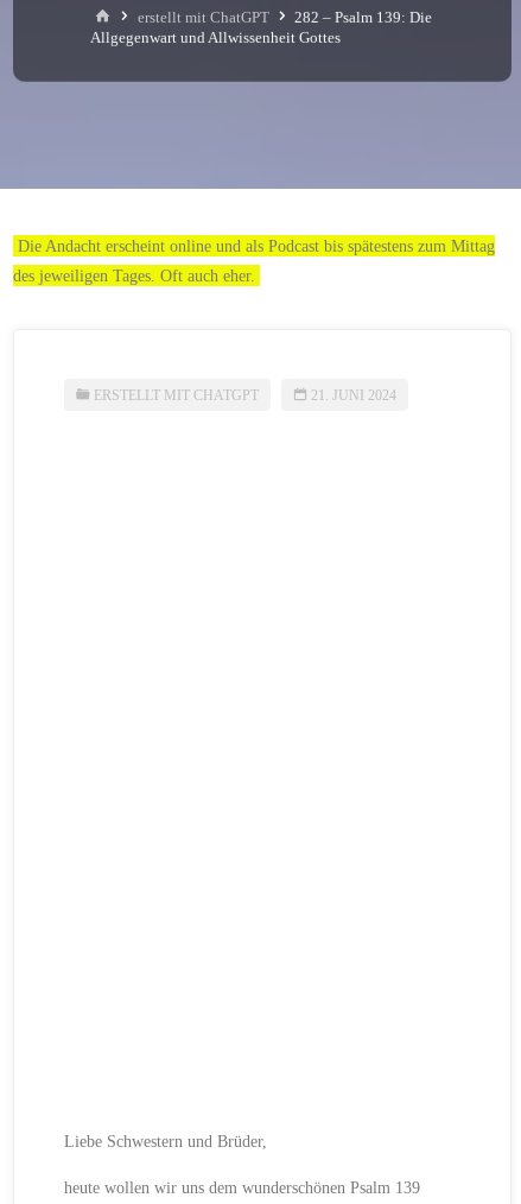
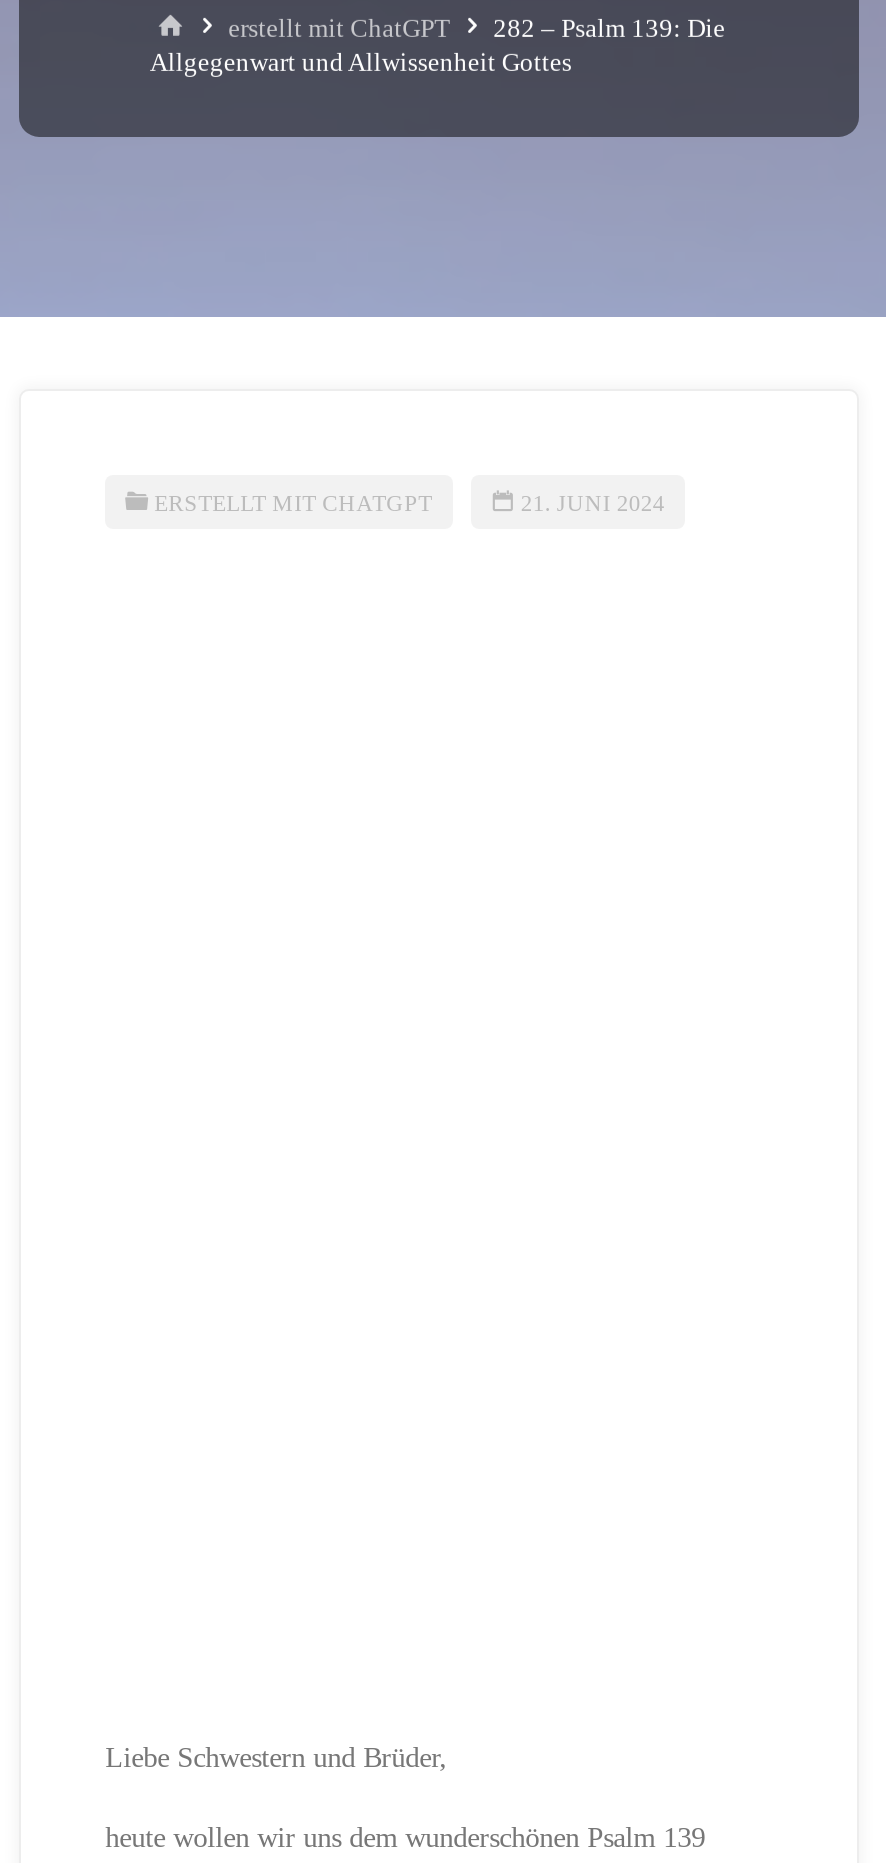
[14,236,495,285] Die Andacht erscheint online und als Podcast bis spätestens zum Mittag | des jeweiligen Tages. Oft auch eher. -> none

